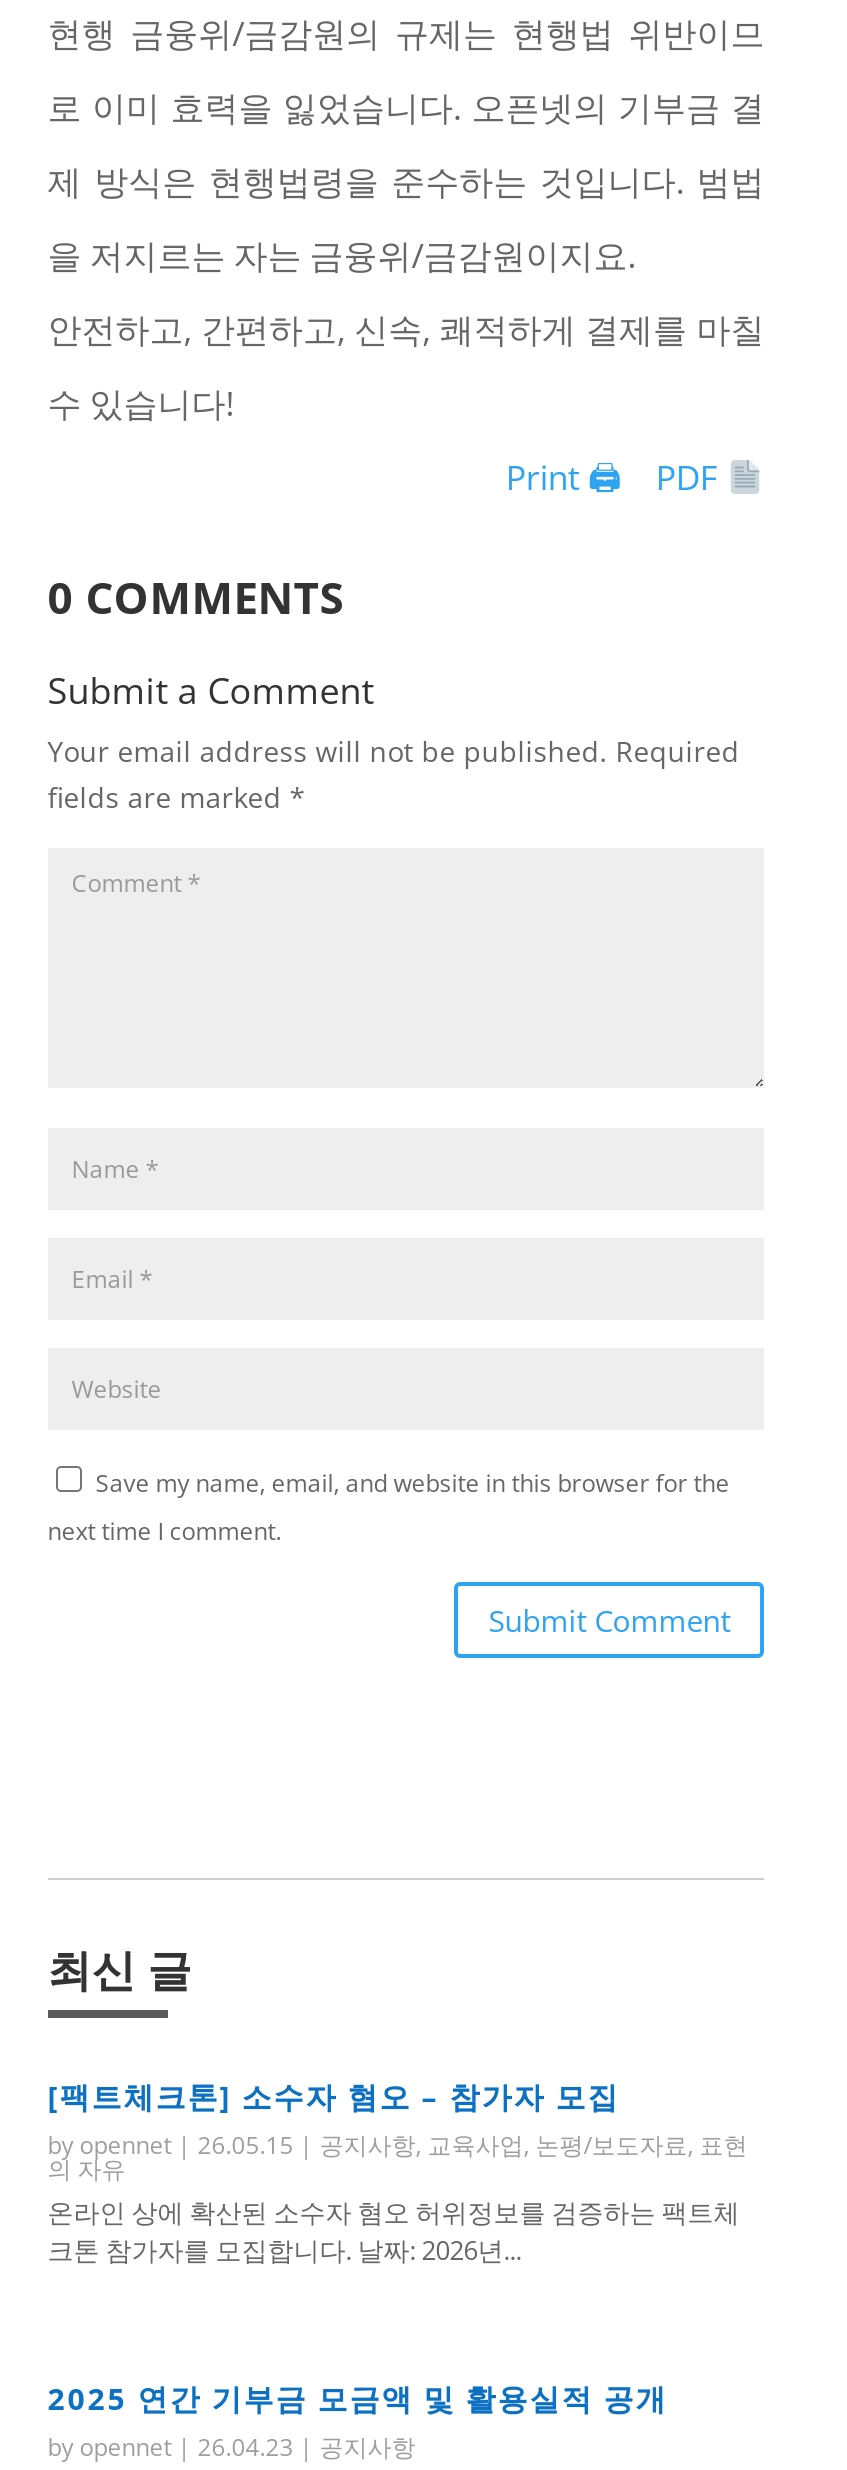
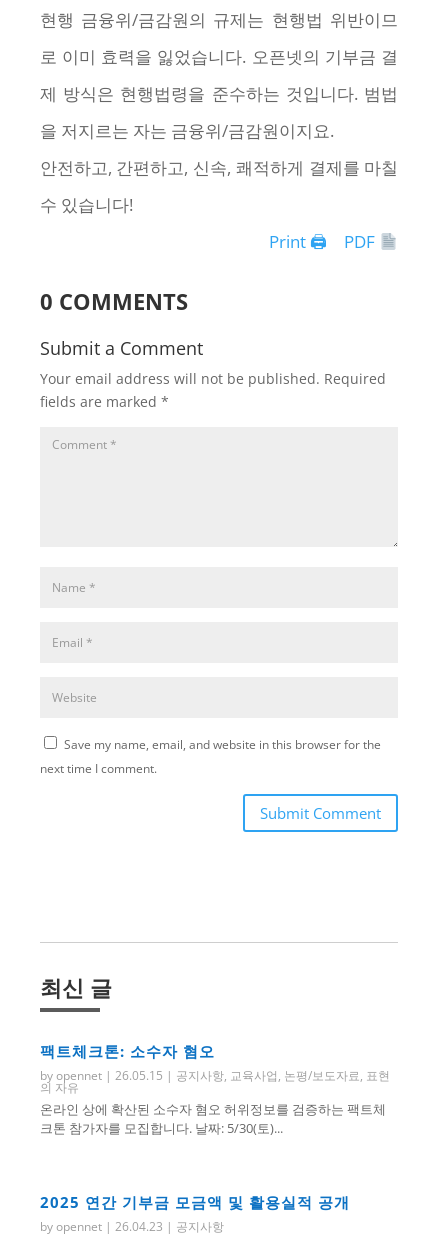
[48,2076,620,2116] [팩트체크톤] 소수자 혐오 – 참가자 모집 -> [40,1041,215,1061] 팩트체크톤: 소수자 혐오
[48,2232,522,2268] 크톤 참가자를 모집합니다. 날짜: 2026년... -> [40,1119,283,1137] 크톤 참가자를 모집합니다. 날짜: 5/30(토)...

